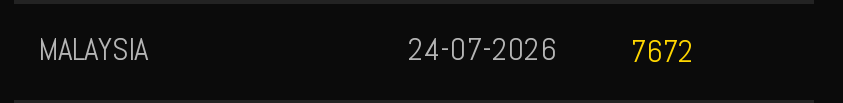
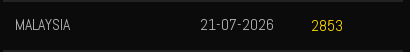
[408,31,556,71] 24-07-2026 -> [200,15,274,35] 21-07-2026
[630,32,694,72] 7672 -> [311,16,343,36] 2853

